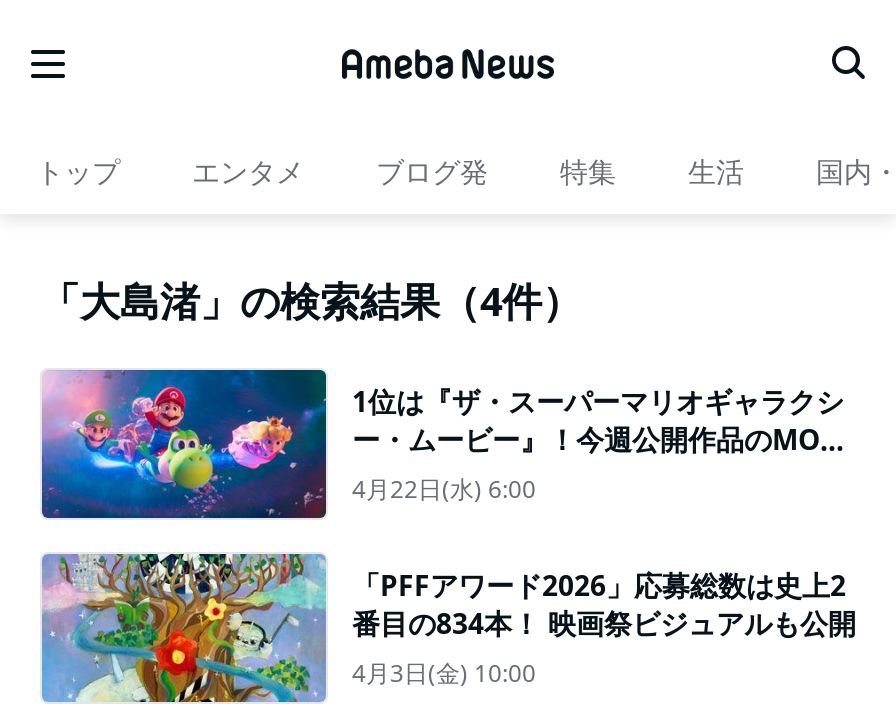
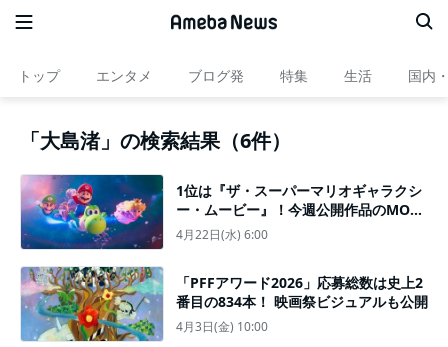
[40,274,582,328] 「大島渚」の検索結果（4件） -> [20,127,291,154] 「大島渚」の検索結果（6件）

